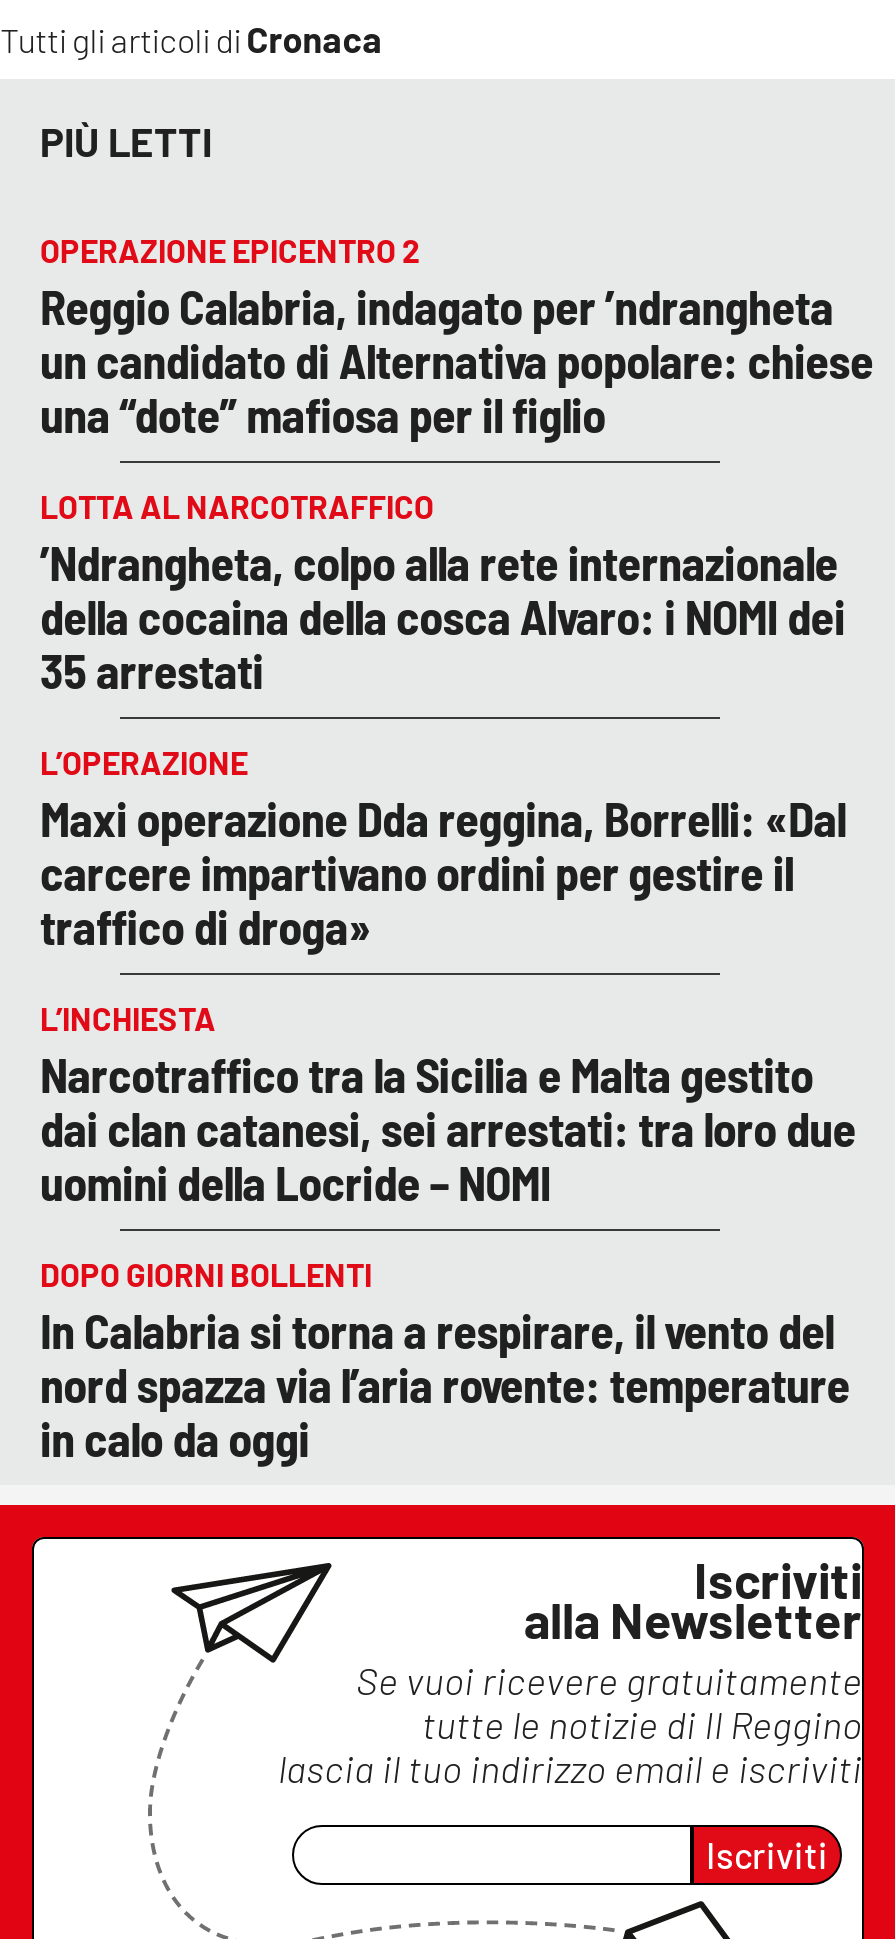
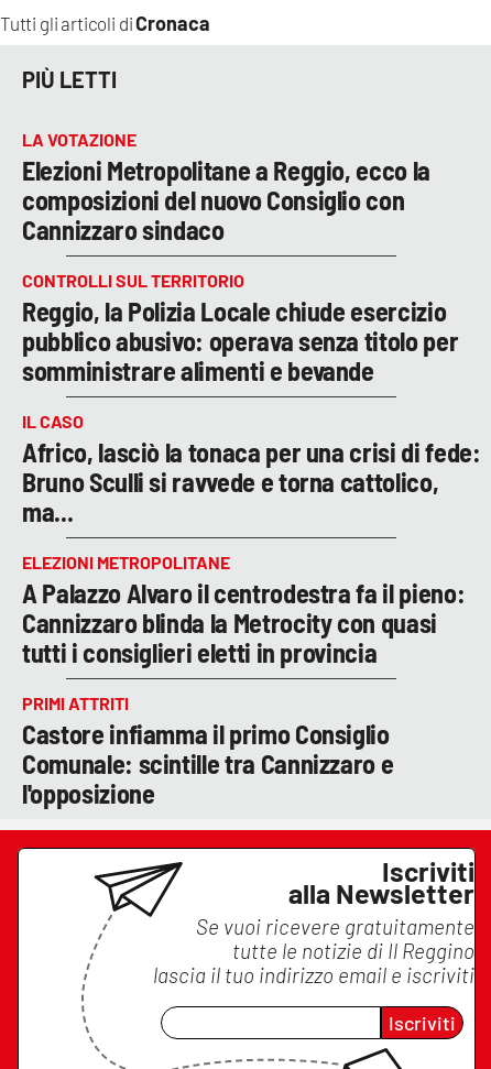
[40,230,873,442] OPERAZIONE EPICENTRO 2 | Reggio Calabria, indagato per ’ndrangheta | un candidato di Alternativa popolare: chiese | una “dote” mafiosa per il figlio -> [22,128,430,245] LA VOTAZIONE | Elezioni Metropolitane a Reggio, ecco la | composizioni del nuovo Consiglio con | Cannizzaro sindaco
[40,486,845,698] LOTTA AL NARCOTRAFFICO | ’Ndrangheta, colpo alla rete internazionale | della cocaina della cosca Alvaro: i NOMI dei | 35 arrestati -> [22,269,458,386] CONTROLLI SUL TERRITORIO | Reggio, la Polizia Locale chiude esercizio | pubblico abusivo: operava senza titolo per | somministrare alimenti e bevande
[40,742,846,954] L’OPERAZIONE | Maxi operazione Dda reggina, Borrelli: «Dal | carcere impartivano ordini per gestire il | traffico di droga» -> [22,410,481,527] IL CASO | Africo, lasciò la tonaca per una crisi di fede: | Bruno Sculli si ravvede e torna cattolico, | ma...
[40,998,856,1210] L’INCHIESTA | Narcotraffico tra la Sicilia e Malta gestito | dai clan catanesi, sei arrestati: tra loro due | uomini della Locride – NOMI -> [22,551,465,668] ELEZIONI METROPOLITANE | A Palazzo Alvaro il centrodestra fa il pieno: | Cannizzaro blinda la Metrocity con quasi | tutti i consiglieri eletti in provincia
[40,1254,850,1466] DOPO GIORNI BOLLENTI | In Calabria si torna a respirare, il vento del | nord spazza via l’aria rovente: temperature | in calo da oggi -> [22,692,393,809] PRIMI ATTRITI | Castore infiamma il primo Consiglio | Comunale: scintille tra Cannizzaro e | l'opposizione

